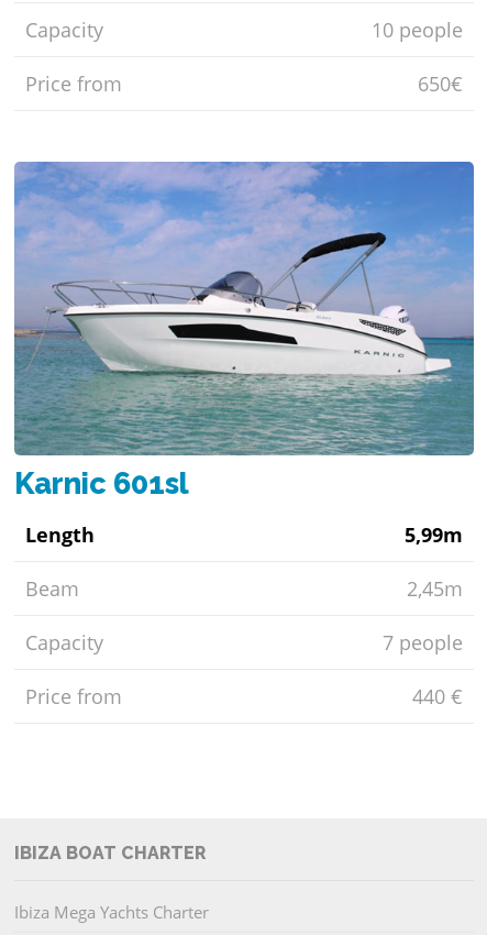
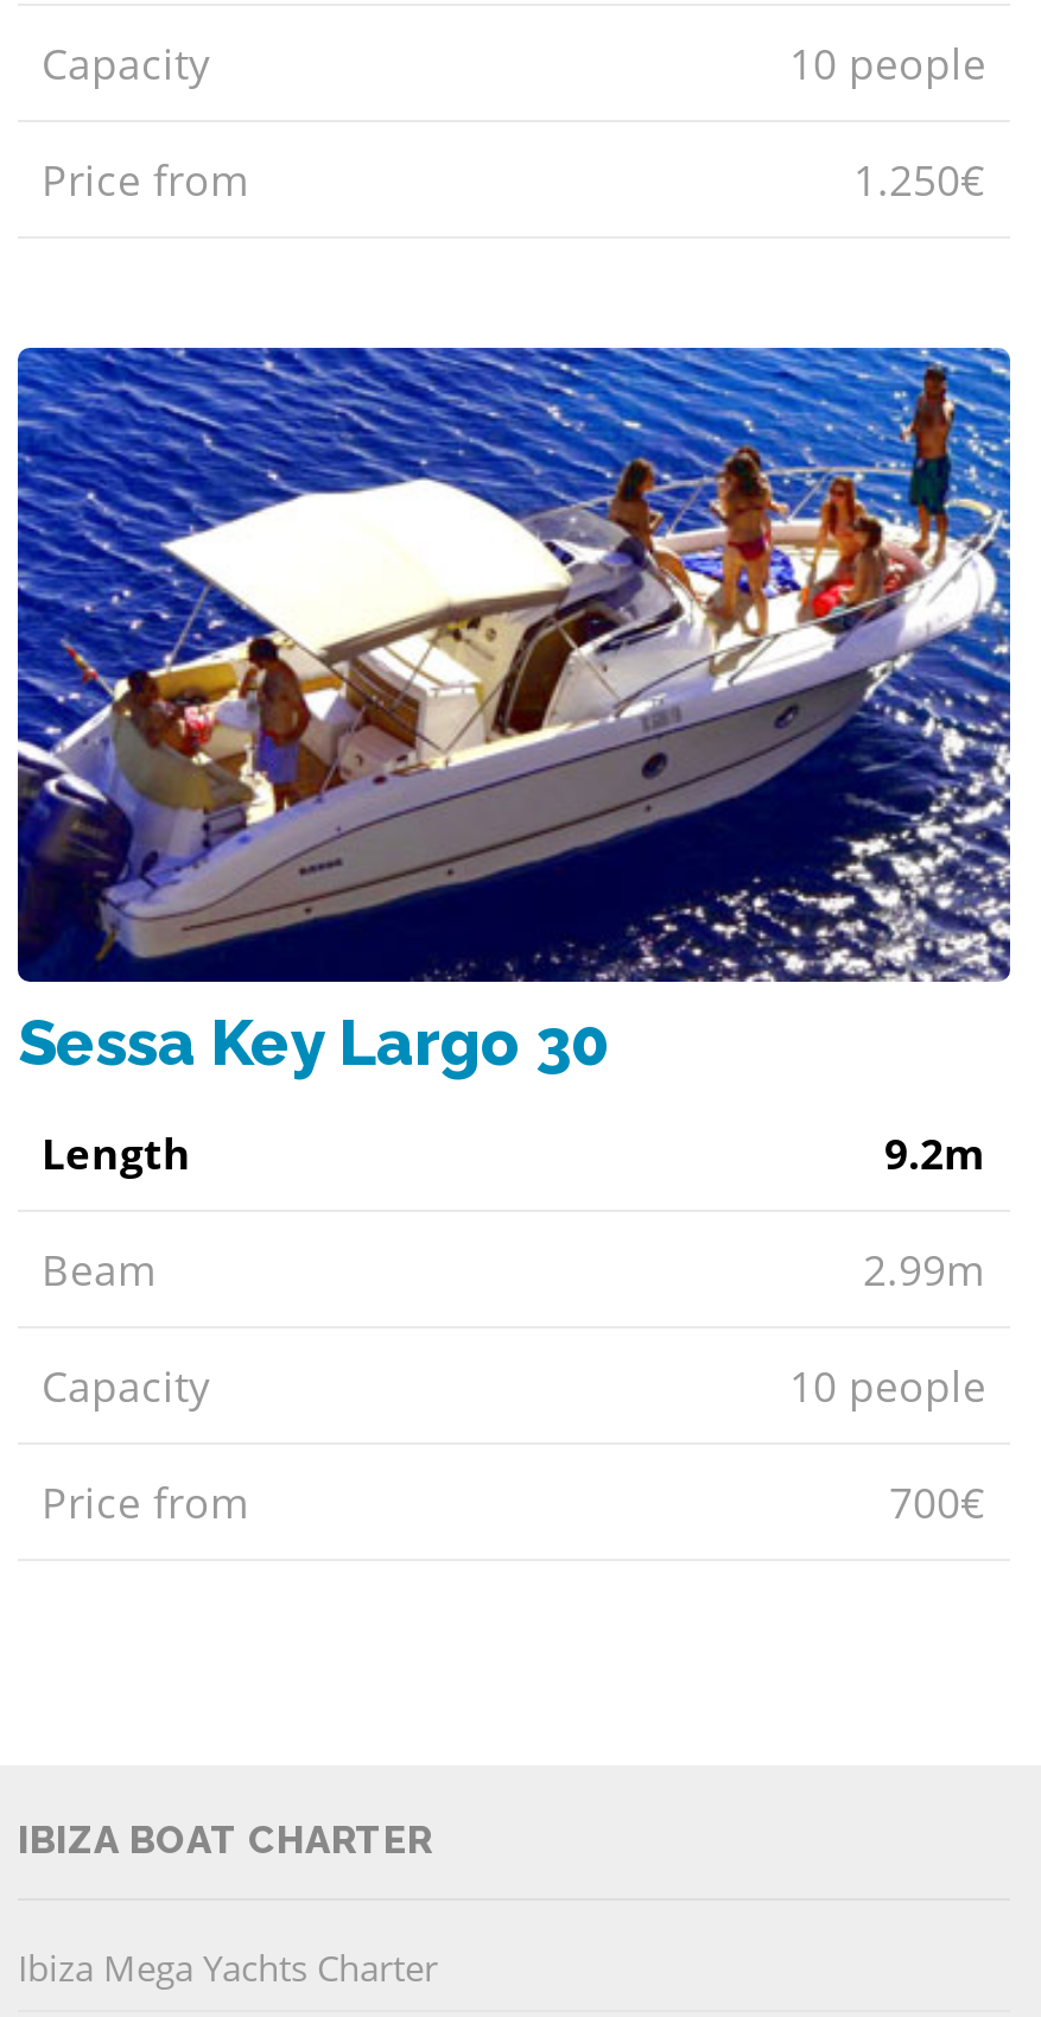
[418,71,463,97] 650€ -> [853,152,986,209] 1.250€
[13,162,475,501] [image] | Karnic 601sl -> [15,347,1010,1079] [image] | Sessa Key Largo 30
[405,522,463,548] 5,99m -> [884,1124,986,1181] 9.2m
[407,576,463,602] 2,45m -> [863,1241,986,1298] 2.99m
[383,630,463,656] 7 people -> [789,1357,986,1414] 10 people
[412,684,463,710] 440 € -> [889,1473,986,1530] 700€

